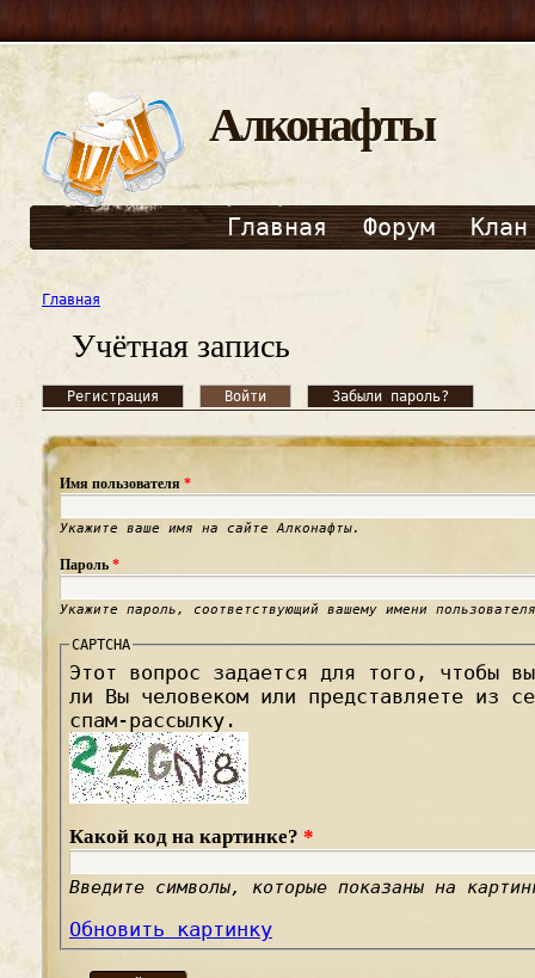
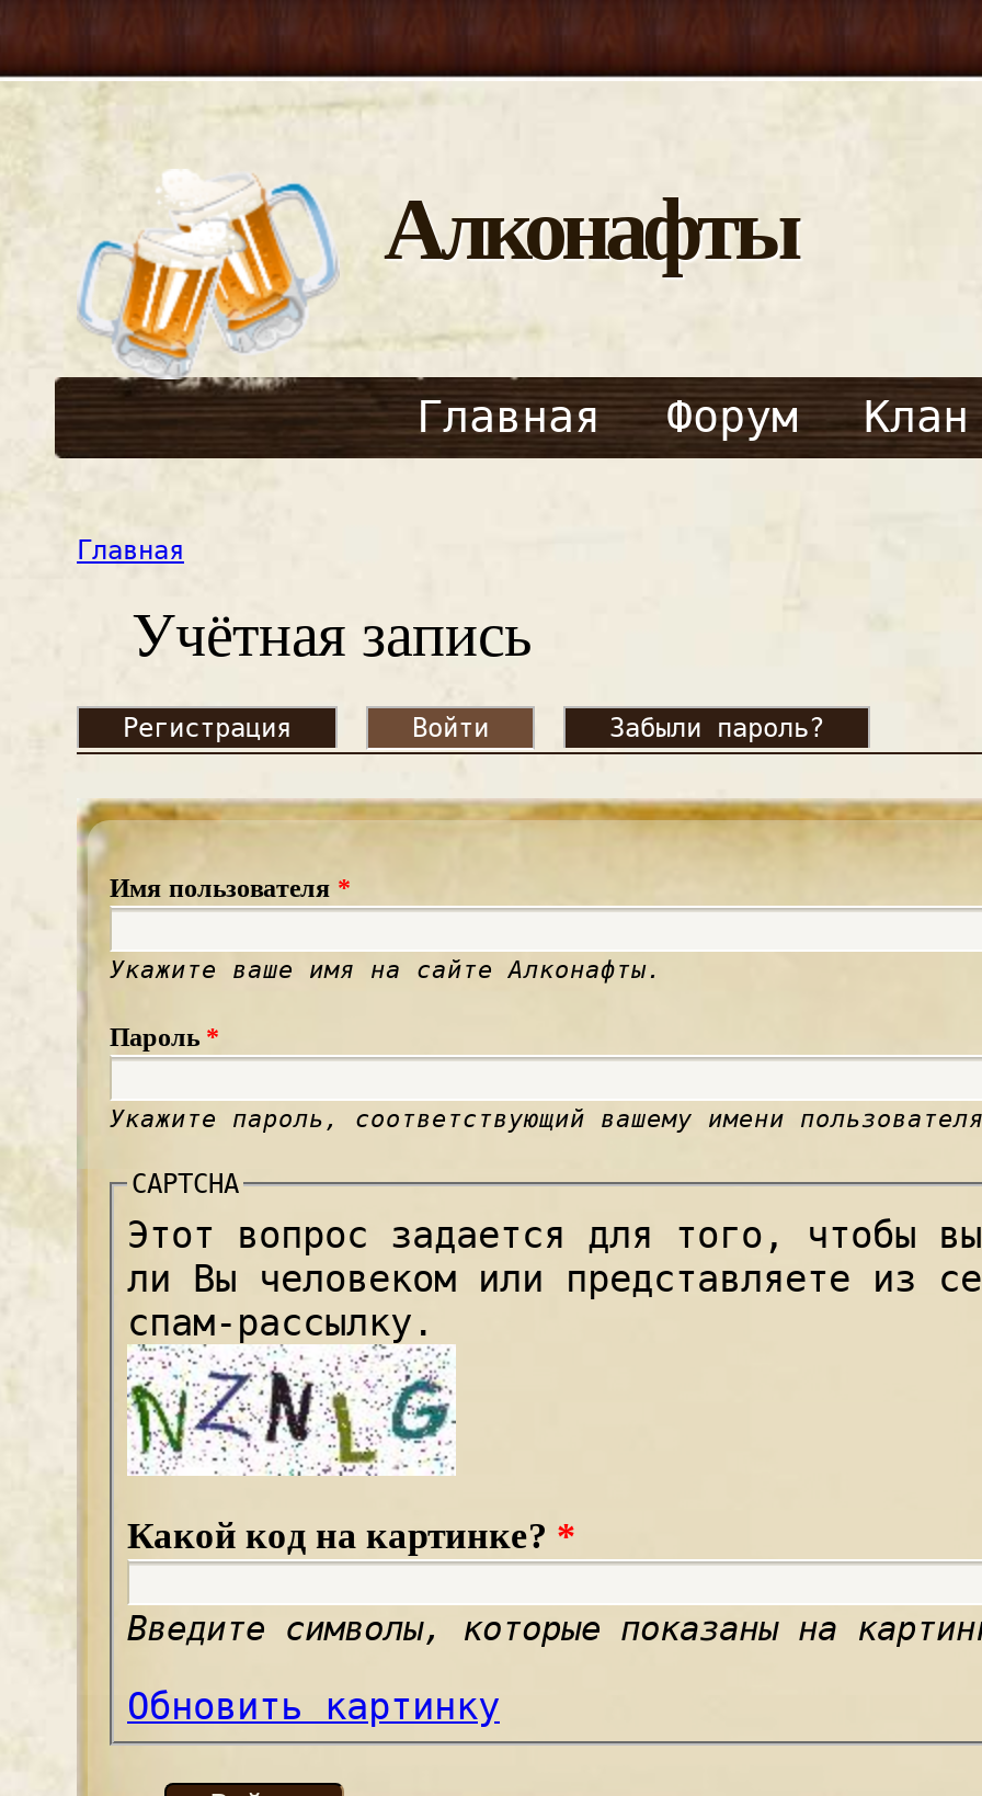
[72,736,248,804] [image] -> [129,1349,456,1476] [image]

